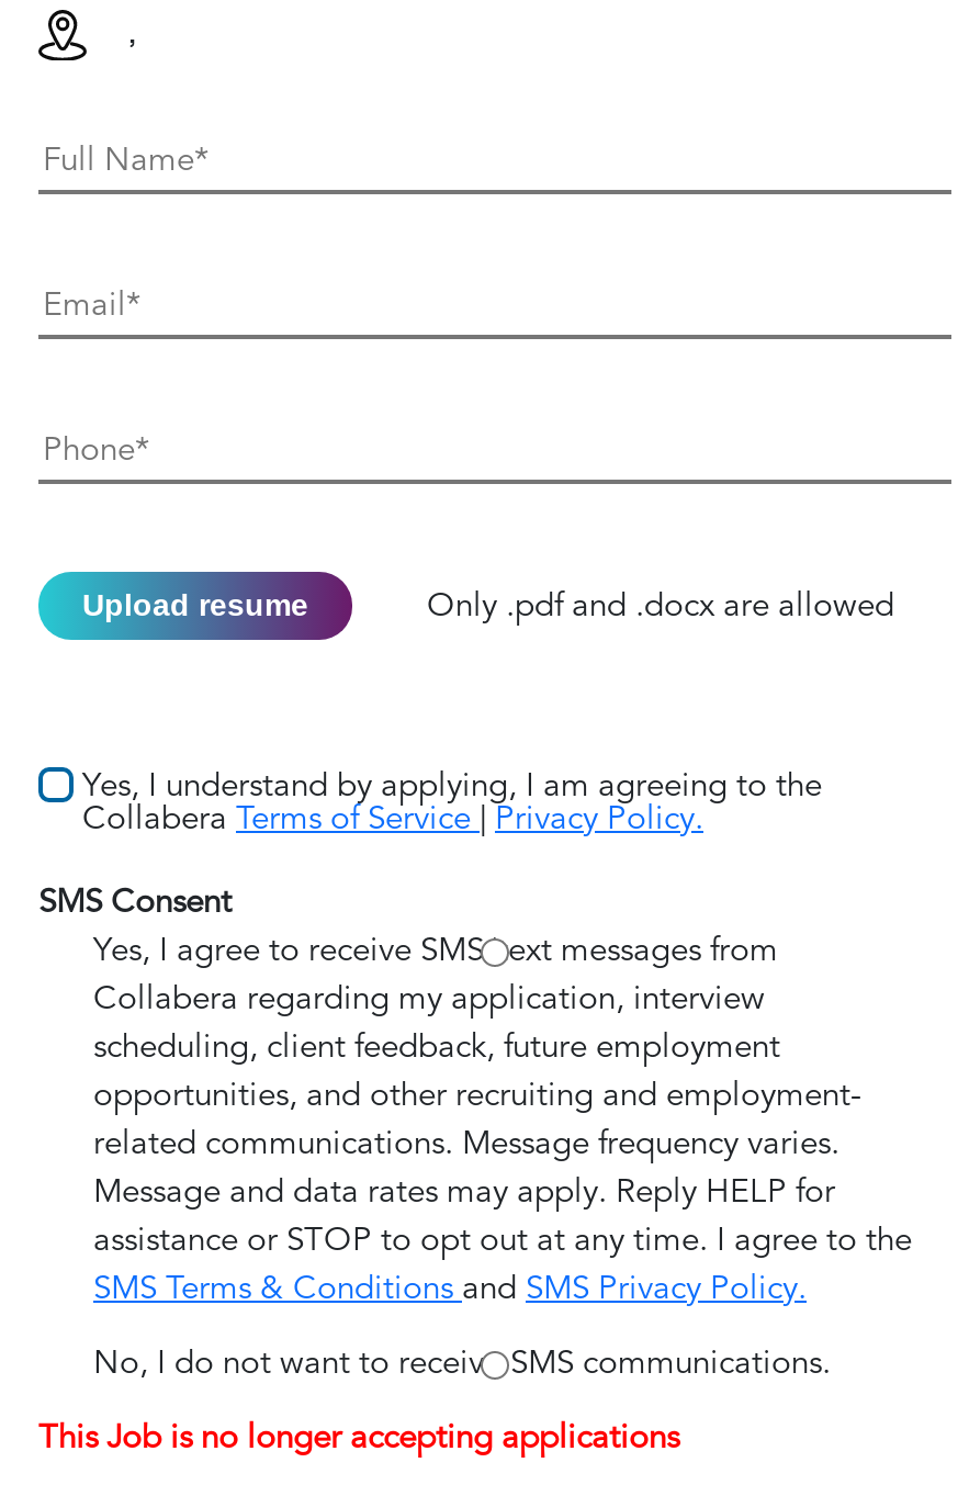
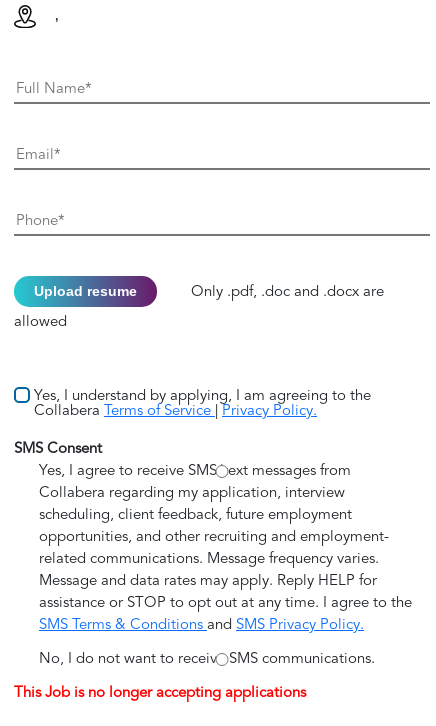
[418,591,894,624] Only .pdf and .docx are allowed -> [14,285,384,330] Only .pdf, .doc and .docx are | allowed

